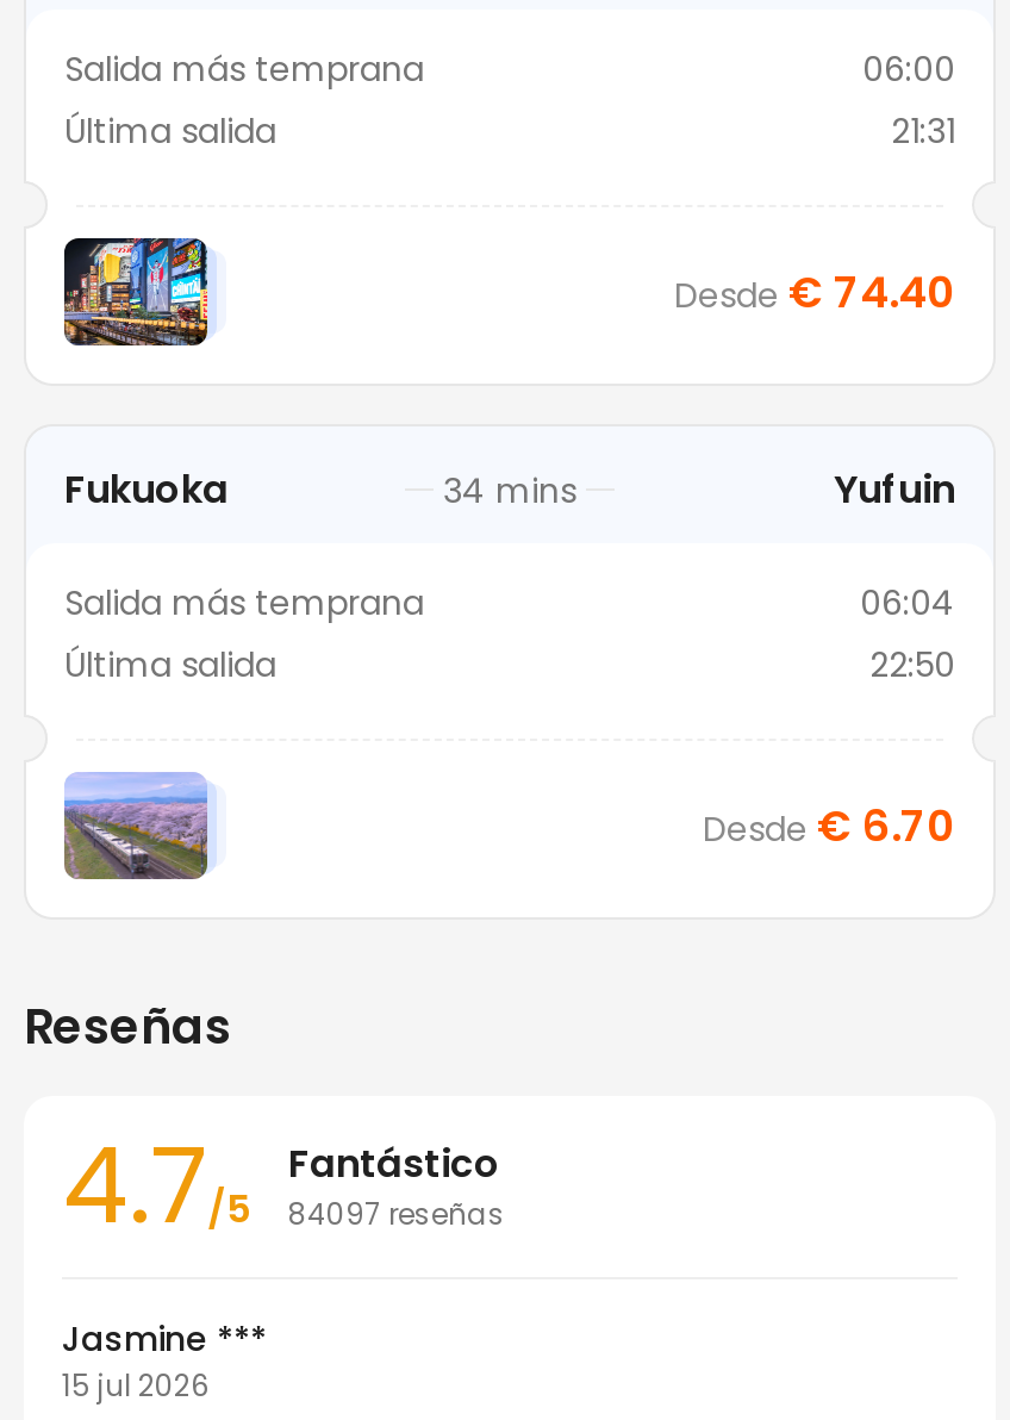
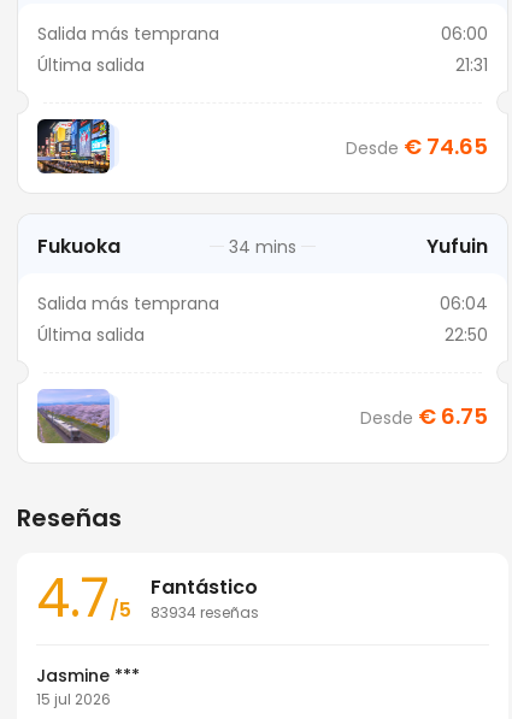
[674,262,955,322] Desde € 74.40 -> [346,131,488,161] Desde € 74.65
[703,796,955,855] Desde € 6.70 -> [360,401,488,431] Desde € 6.75
[288,1194,505,1234] 84097 reseñas -> [151,602,259,623] 83934 reseñas

